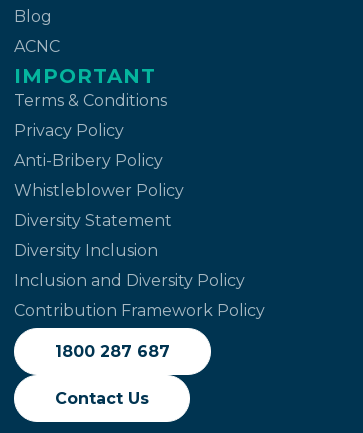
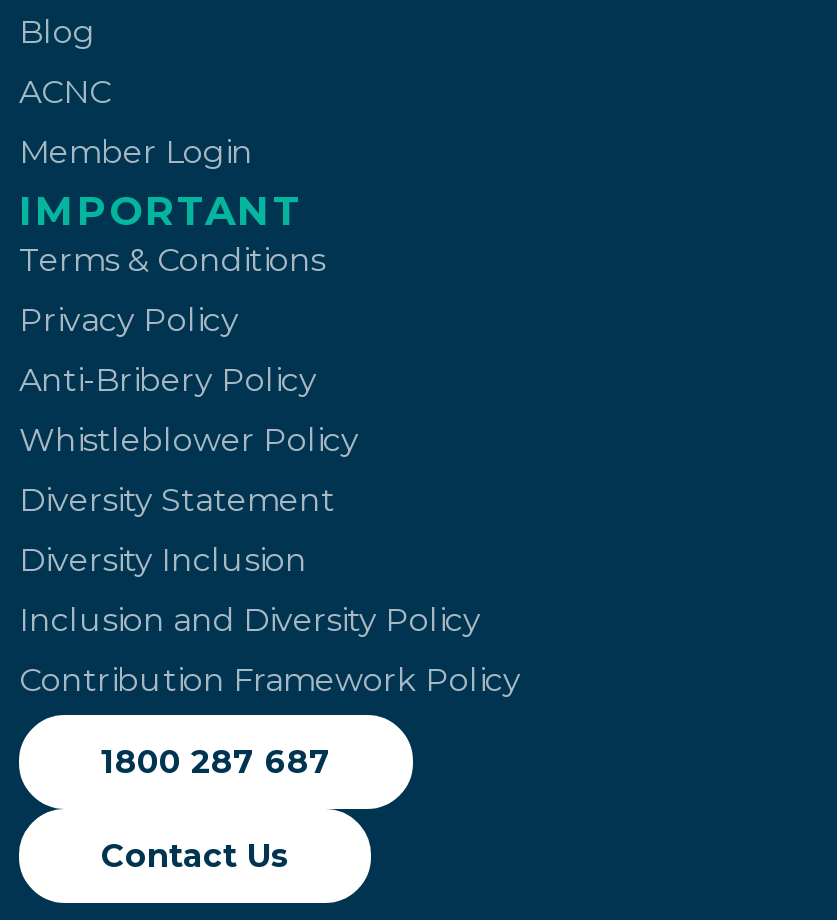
none -> [19,132,253,170] Member Login

